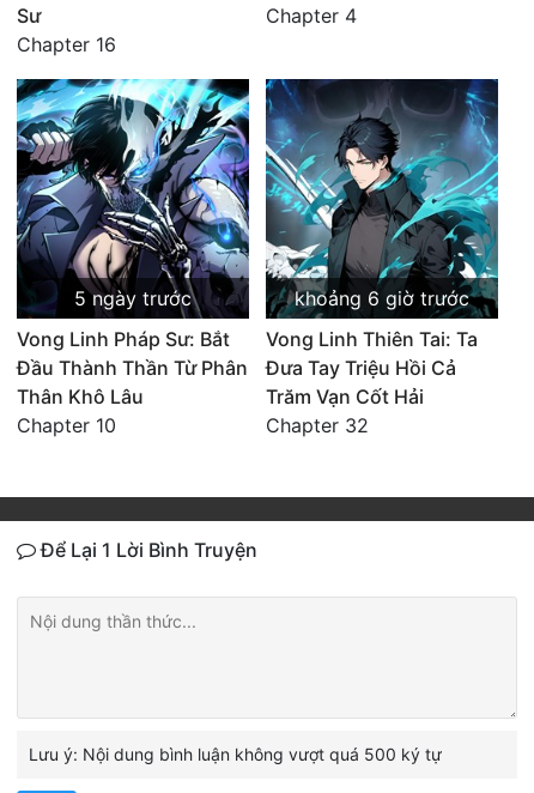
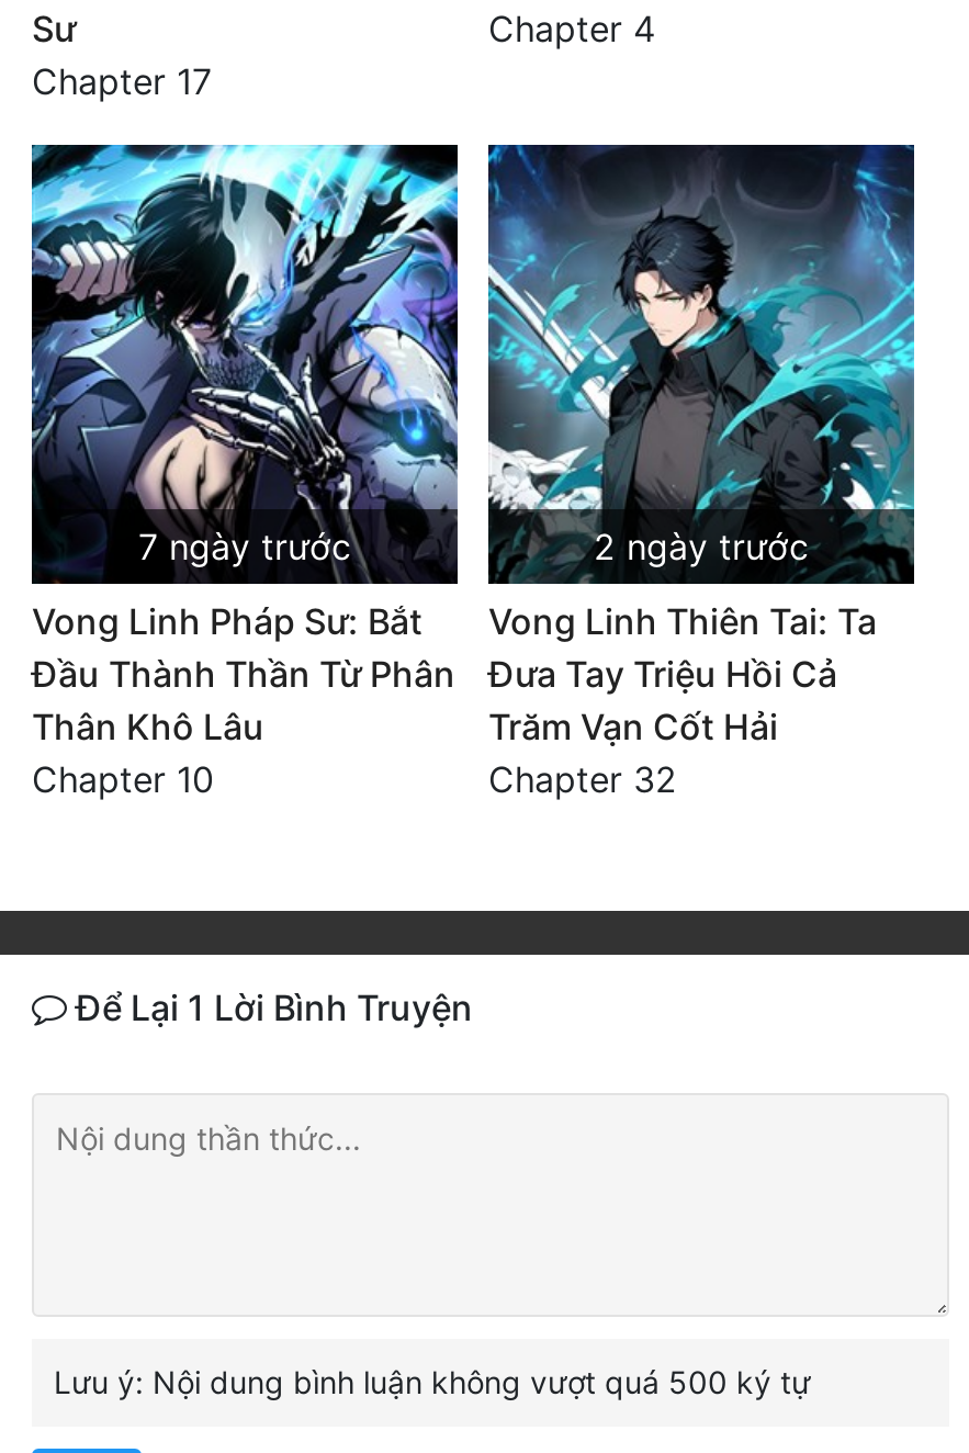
[17,32,116,56] Chapter 16 -> [32,58,212,102] Chapter 17
[74,286,192,310] 5 ngày trước -> [138,524,351,568] 7 ngày trước
[295,286,469,310] khoảng 6 giờ trước -> [594,524,809,568] 2 ngày trước

